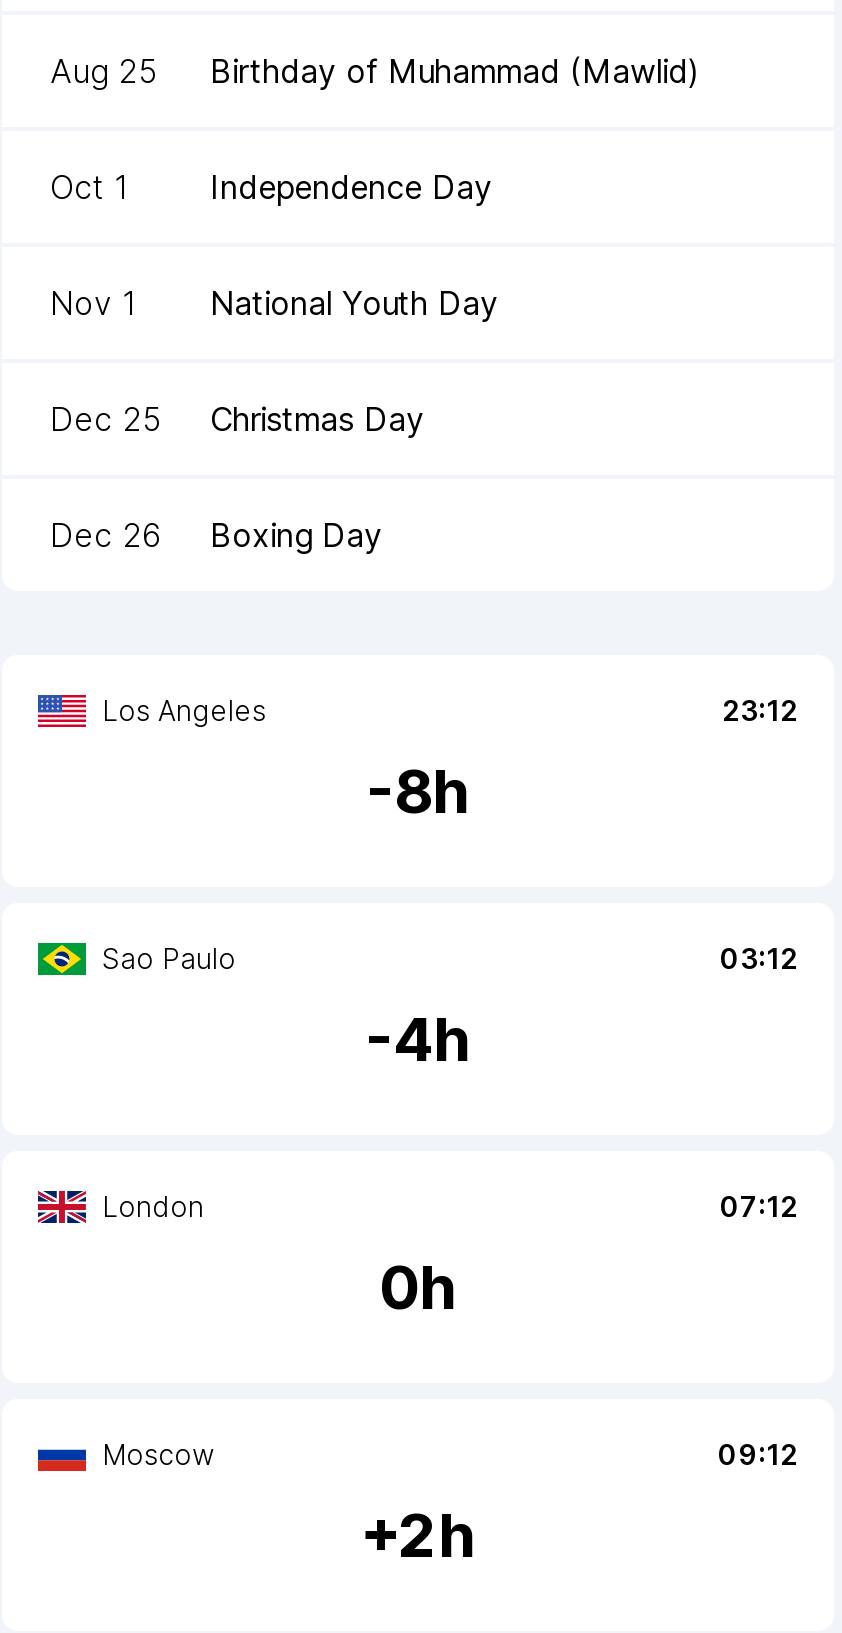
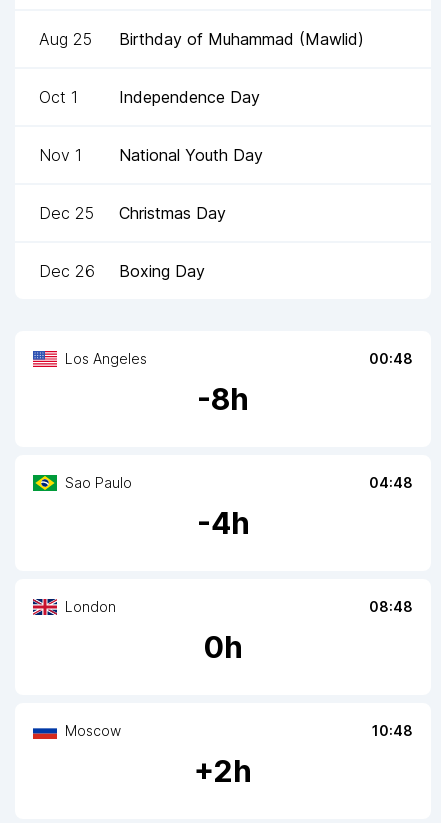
[722,693,798,727] 23:12 -> [369,350,413,367] 00:48
[720,941,798,975] 03:12 -> [369,474,413,491] 04:48
[720,1189,798,1223] 07:12 -> [369,598,413,615] 08:48
[718,1437,798,1471] 09:12 -> [372,722,413,739] 10:48

